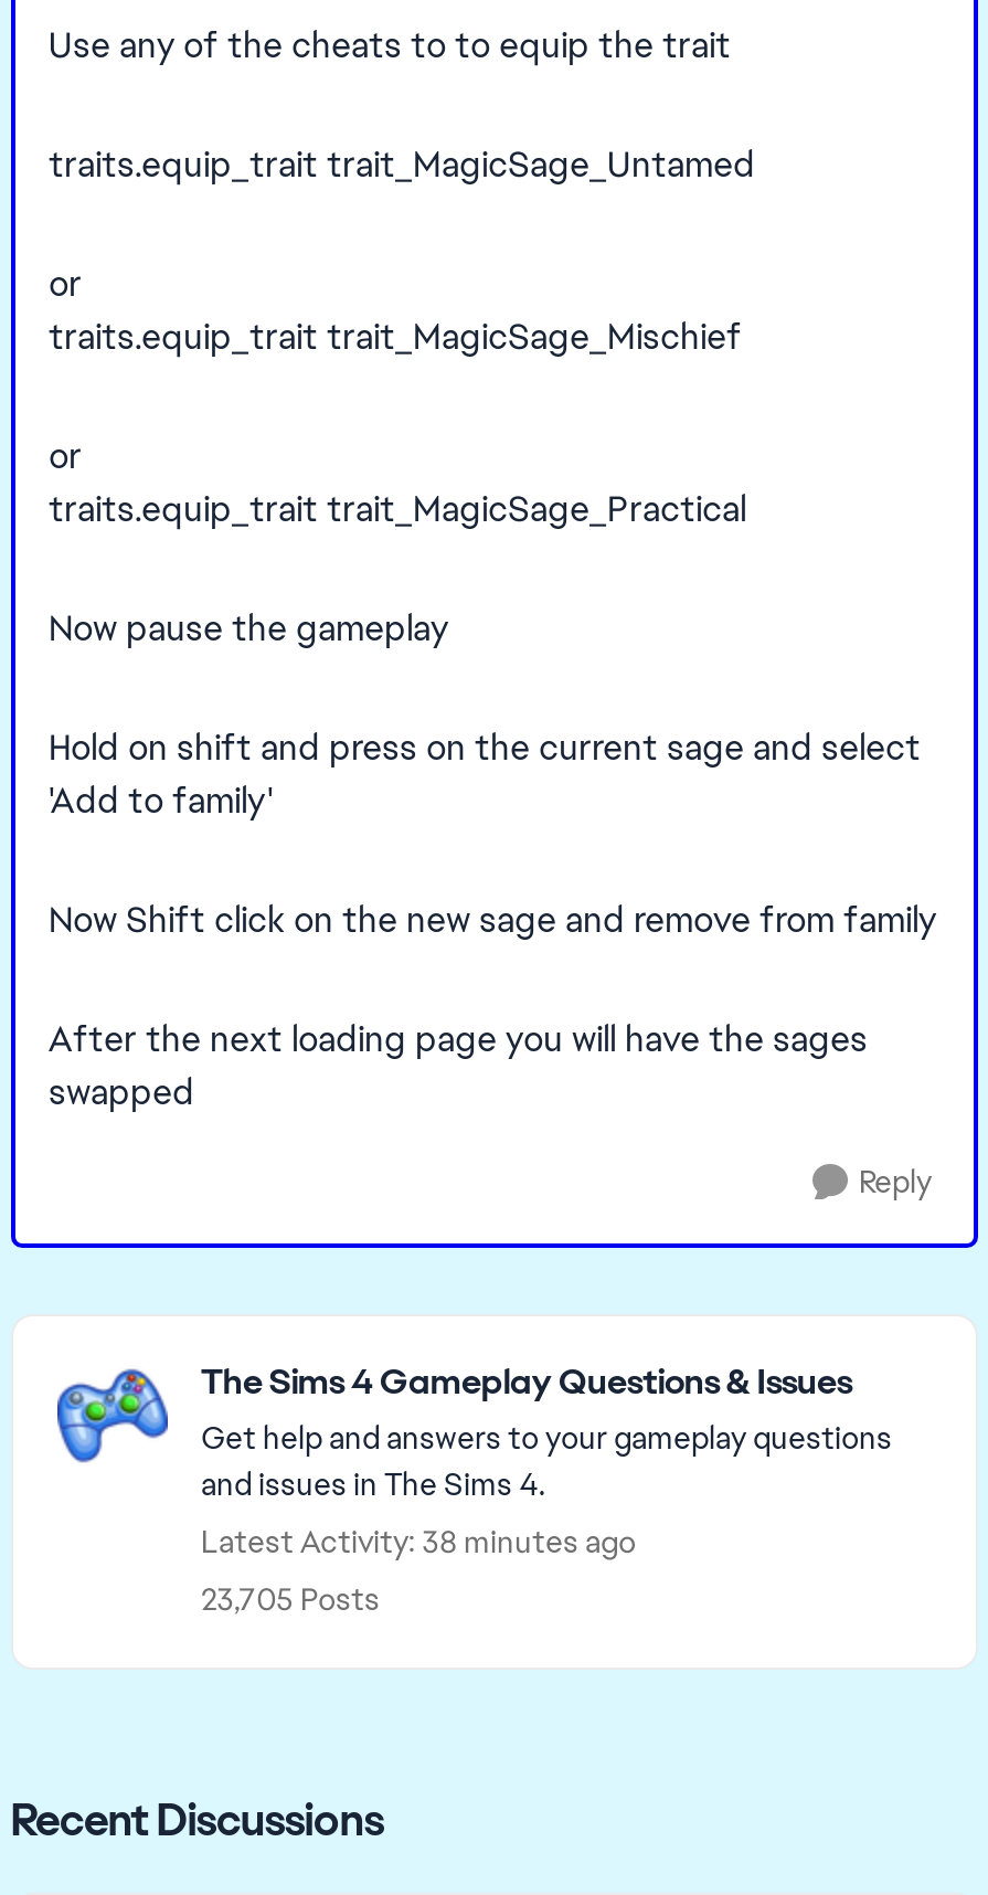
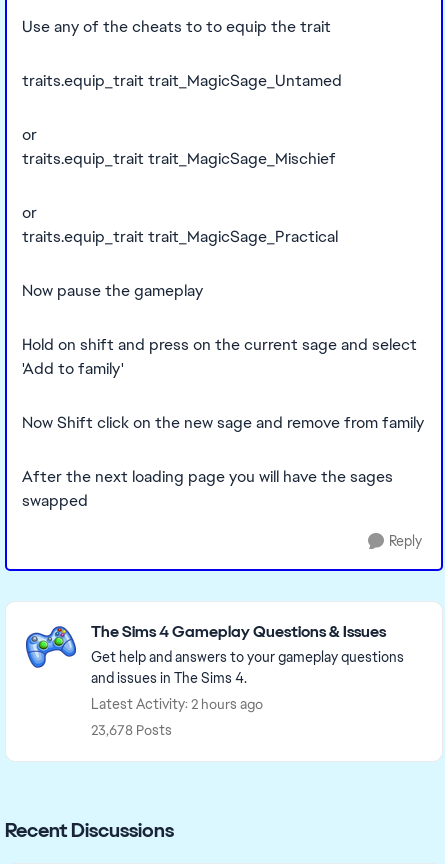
[201,1522,636,1561] Latest Activity: 38 minutes ago -> [91,695,263,713] Latest Activity: 2 hours ago
[201,1579,380,1619] 23,705 Posts -> [91,721,172,739] 23,678 Posts

